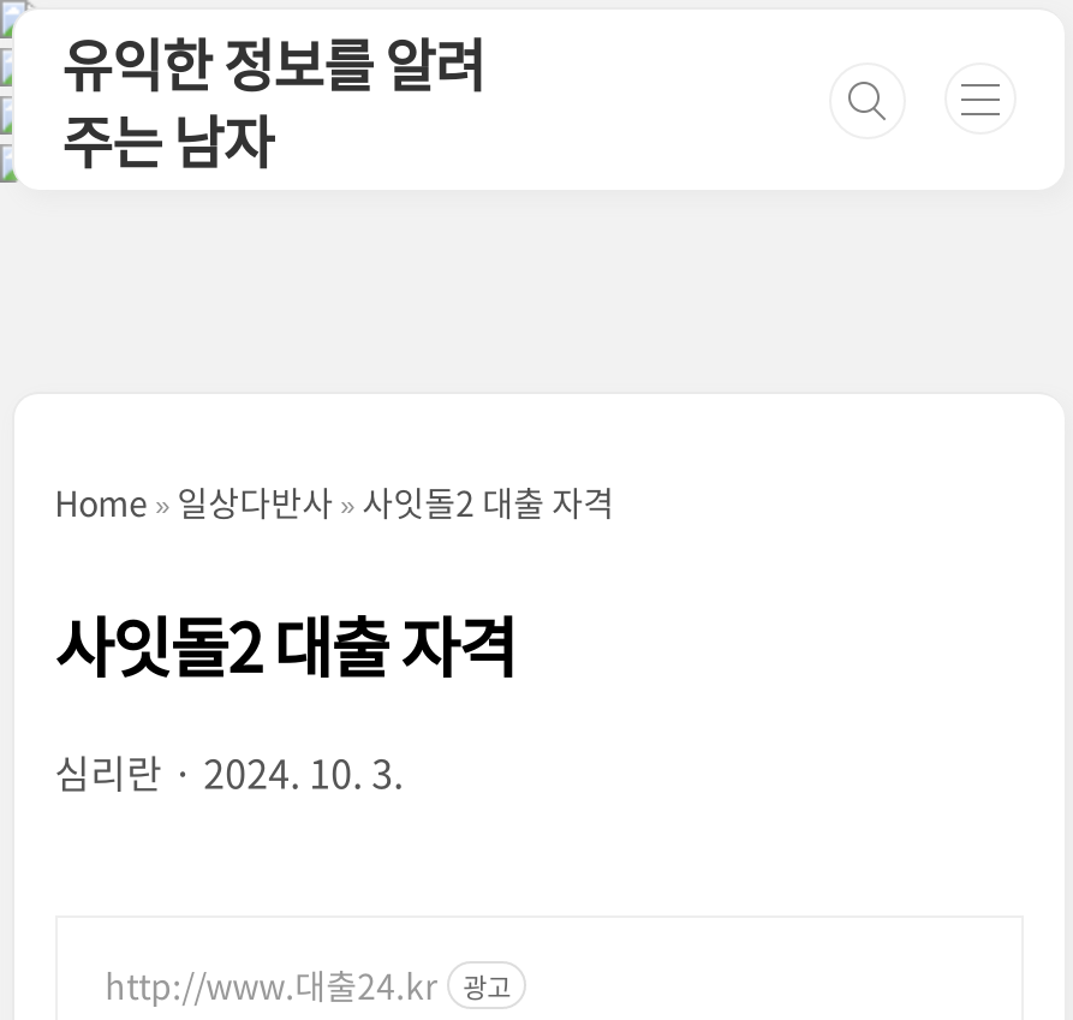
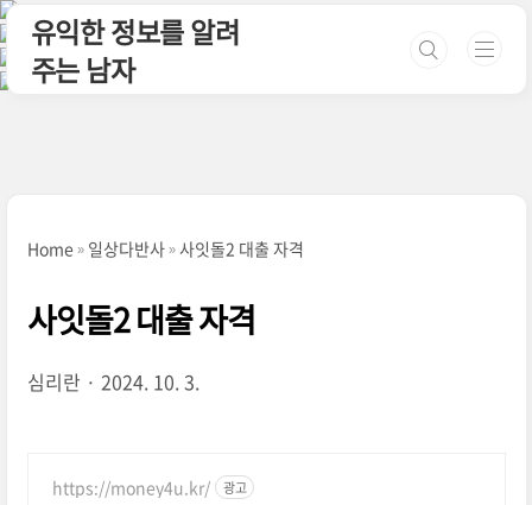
[105,961,436,1009] http://www.대출24.kr -> [52,475,210,499] https://money4u.kr/

